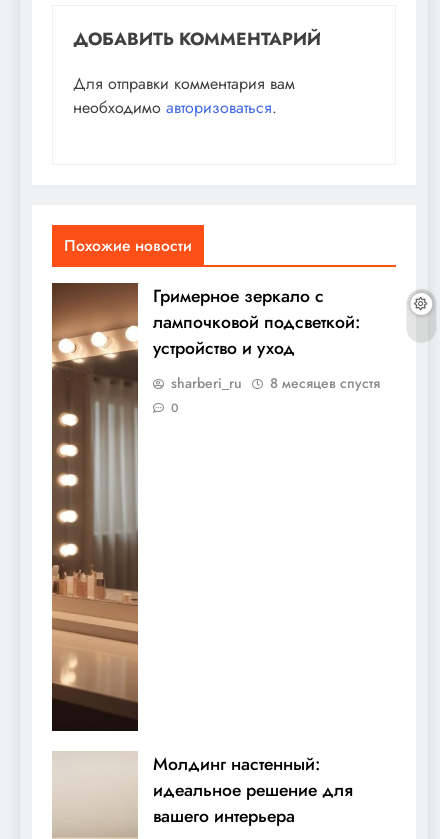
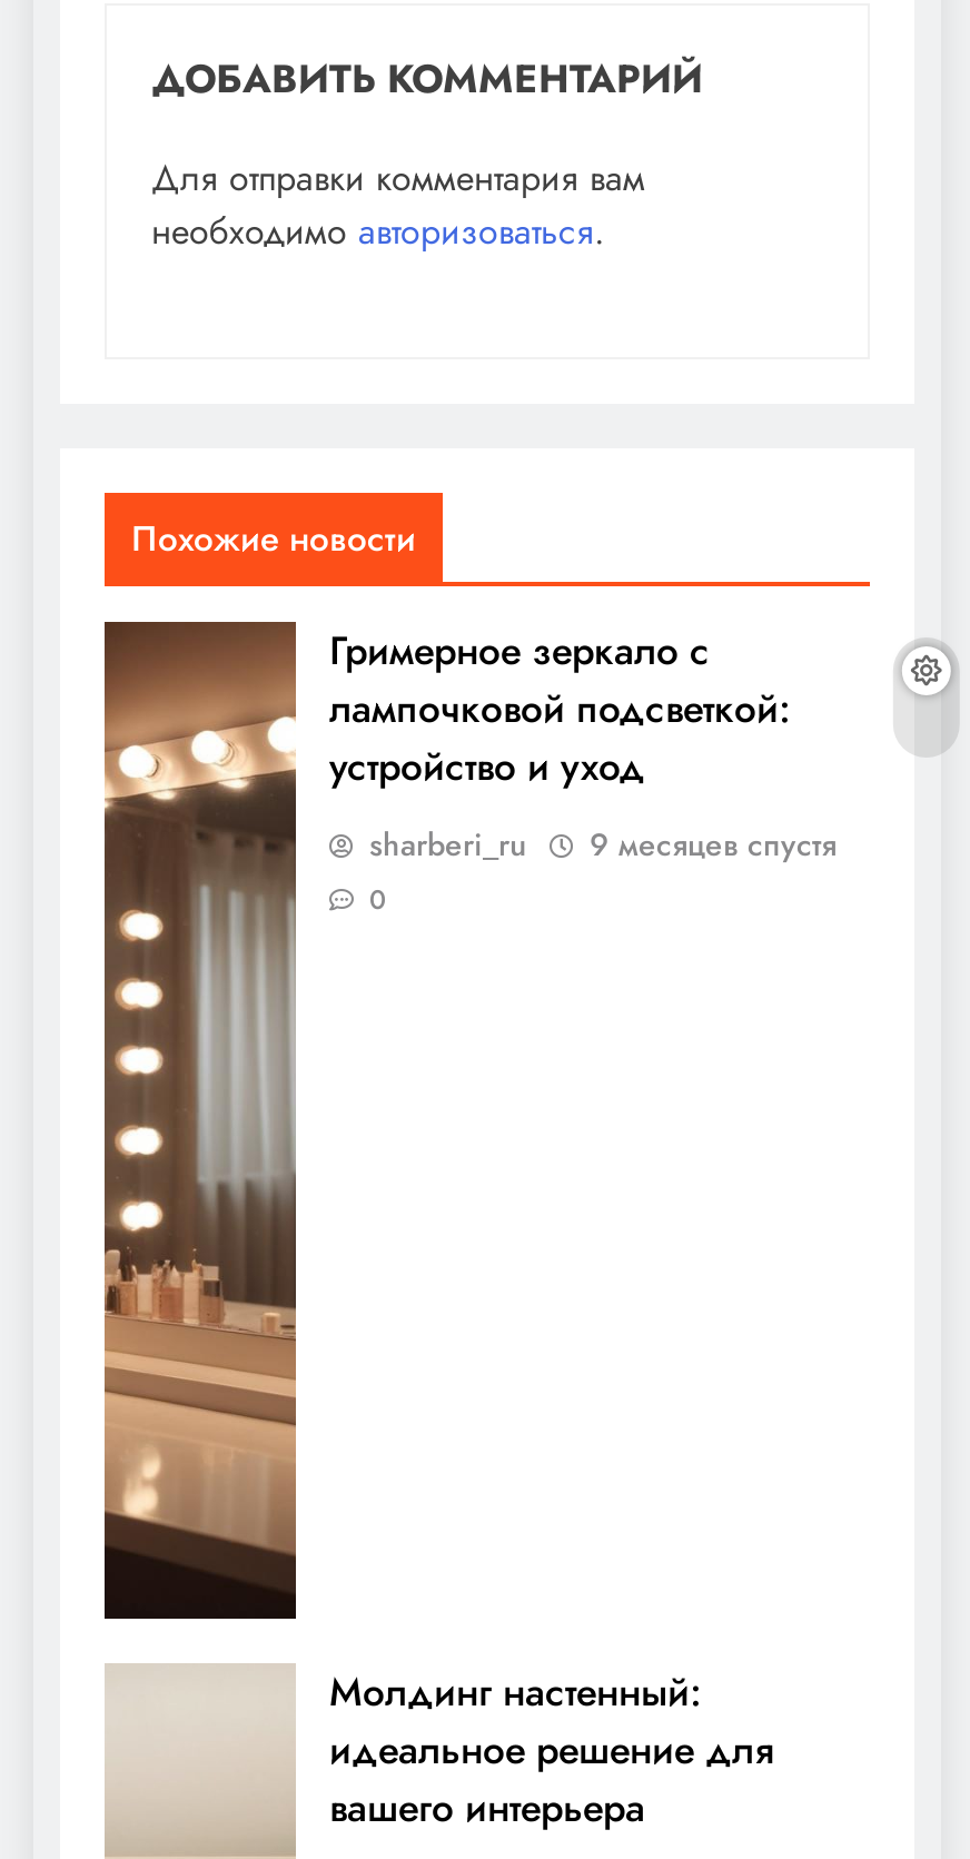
[270,373,380,393] 8 месяцев спустя -> [590,823,837,868] 9 месяцев спустя

